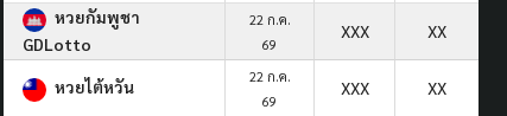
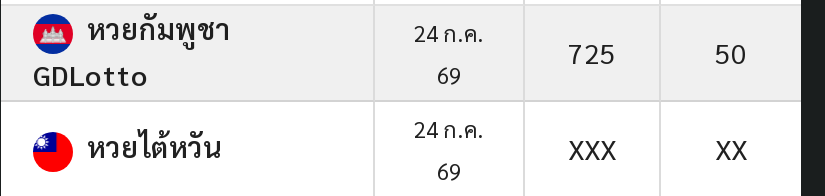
[249,10,290,28] 22 ก.ค. -> [414,18,484,48] 24 ก.ค.
[340,20,446,41] XXX | XX -> [568,34,747,70] 725 | 50
[249,67,290,85] 22 ก.ค. -> [414,114,484,144] 24 ก.ค.

